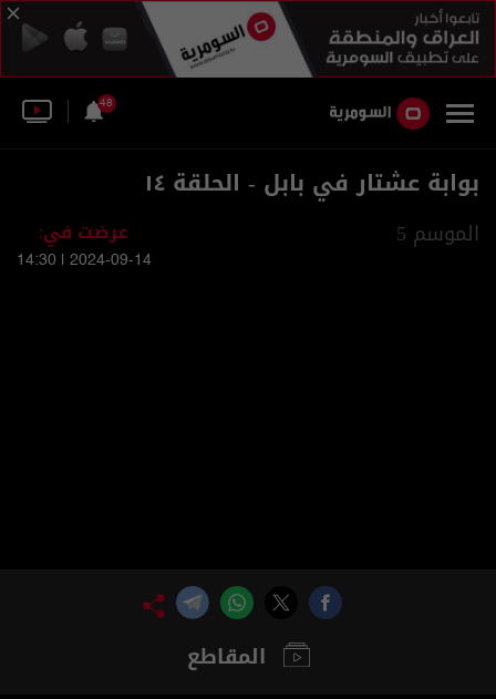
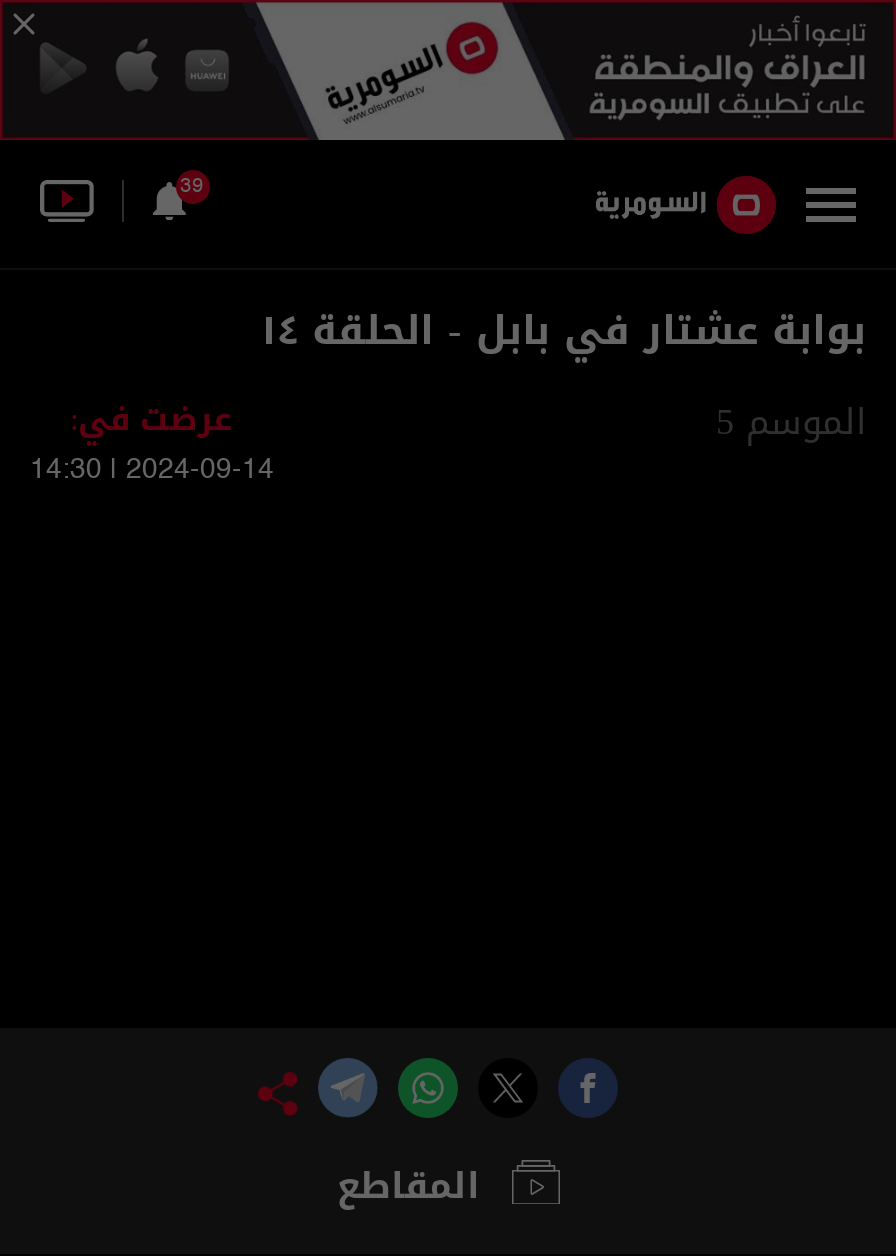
[100,97,113,108] 48 -> [180,176,204,196] 39

